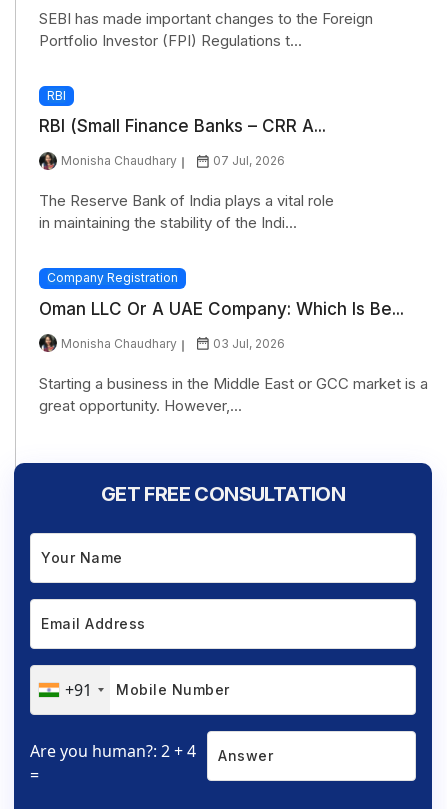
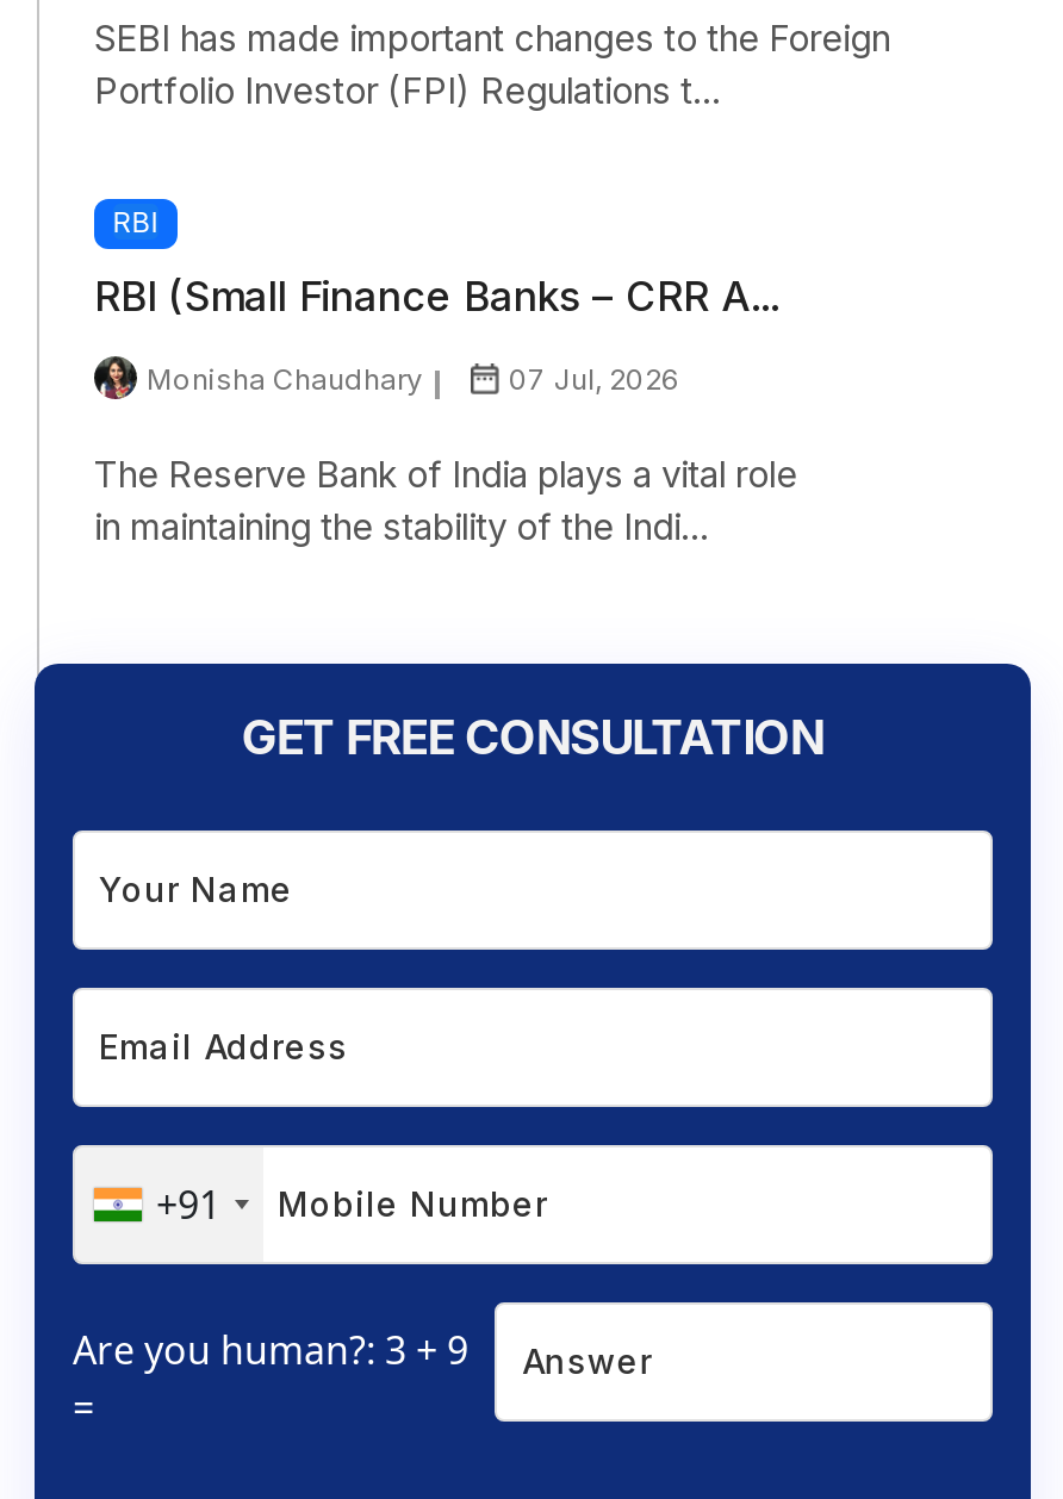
[39,270,428,415] Company Registration | Oman LLC Or A UAE Company: Which Is Be... | Monisha Chaudhary | 03 Jul, 2026 | Starting a business in the Middle East or GCC market is a | great opportunity. However,... -> none
[30,740,196,762] Are you human?: 2 + 4 -> [73,1323,468,1375] Are you human?: 3 + 9

